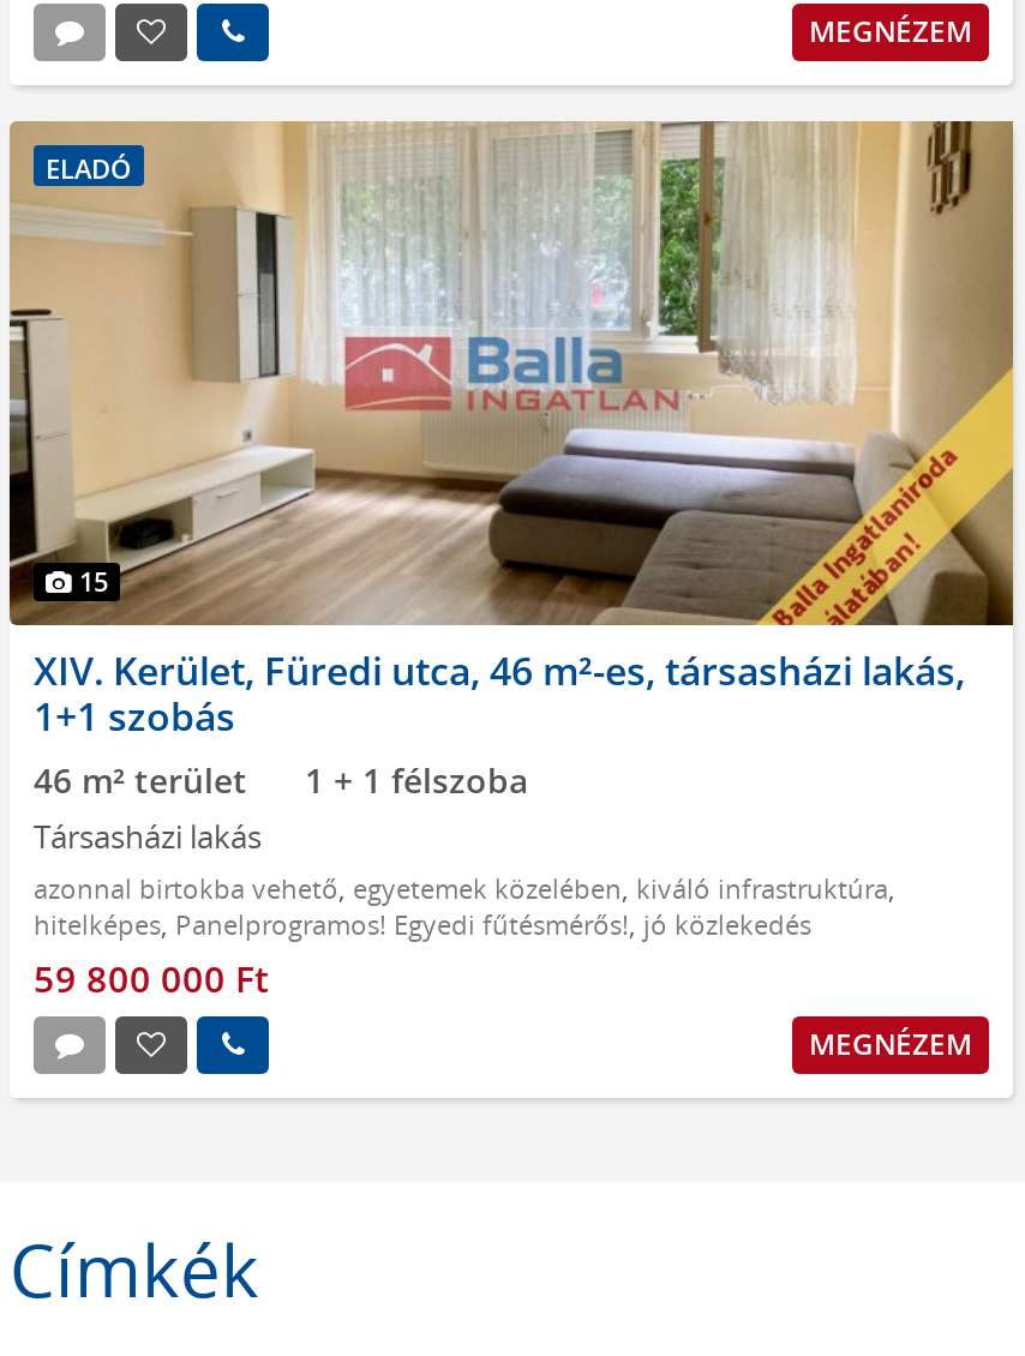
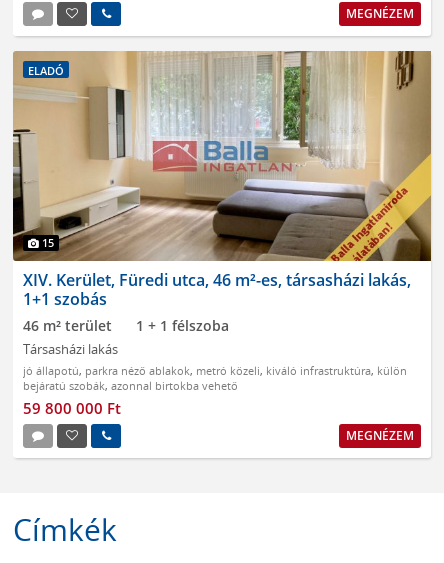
[34,870,895,942] azonnal birtokba vehető, egyetemek közelében, kiváló infrastruktúra, | hitelképes, Panelprogramos! Egyedi fűtésmérős!, jó közlekedés -> [23,363,407,393] jó állapotú, parkra néző ablakok, metró közeli, kiváló infrastruktúra, külön | bejáratú szobák, azonnal birtokba vehető

